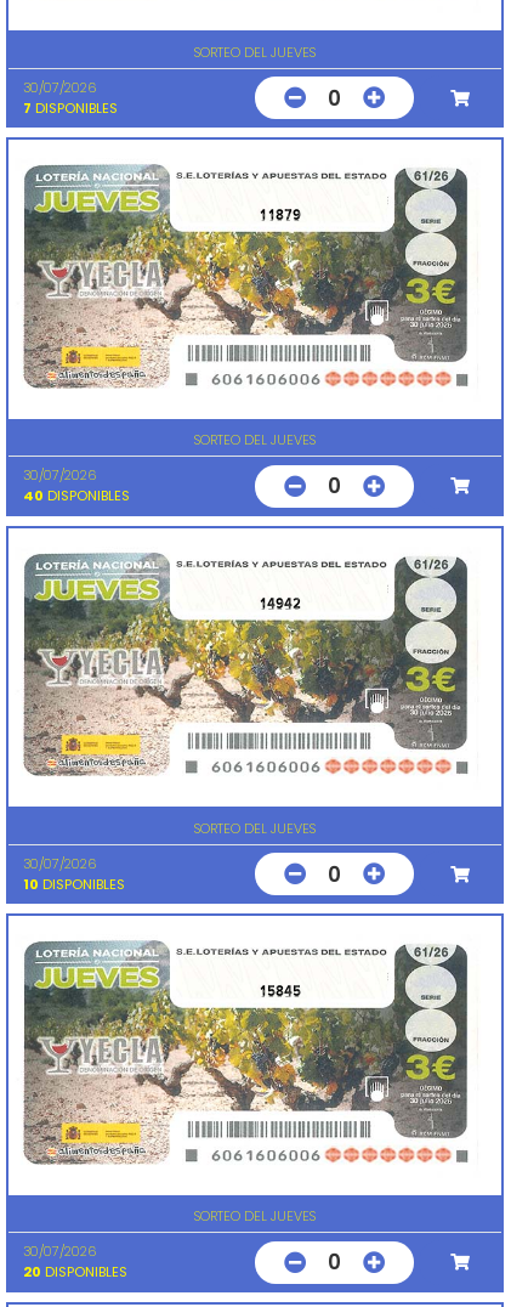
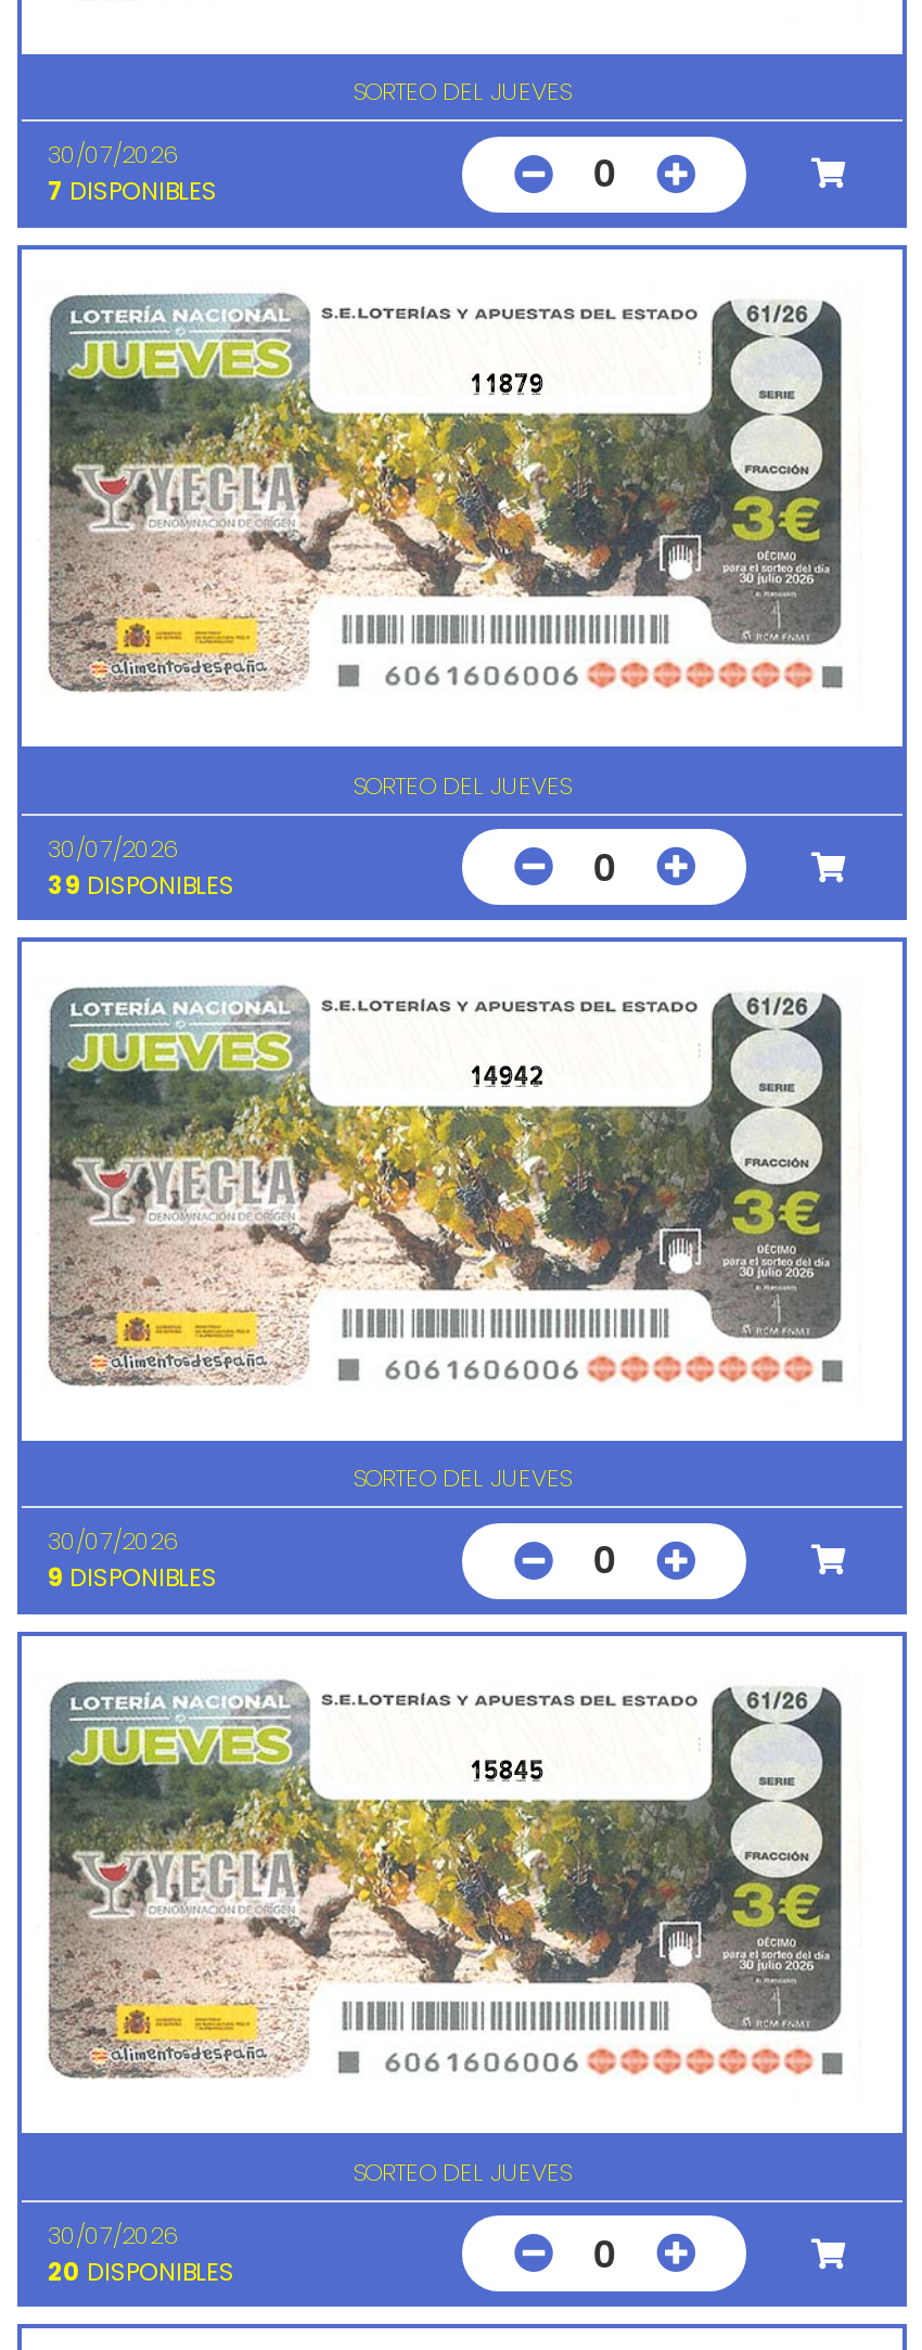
[23,486,130,505] 40 DISPONIBLES -> [48,868,234,903] 39 DISPONIBLES
[23,874,125,894] 10 DISPONIBLES -> [48,1561,217,1596] 9 DISPONIBLES

